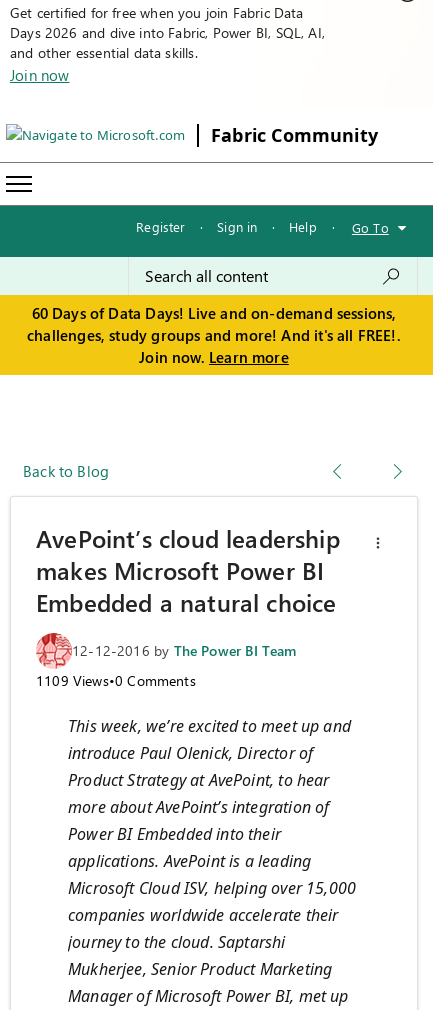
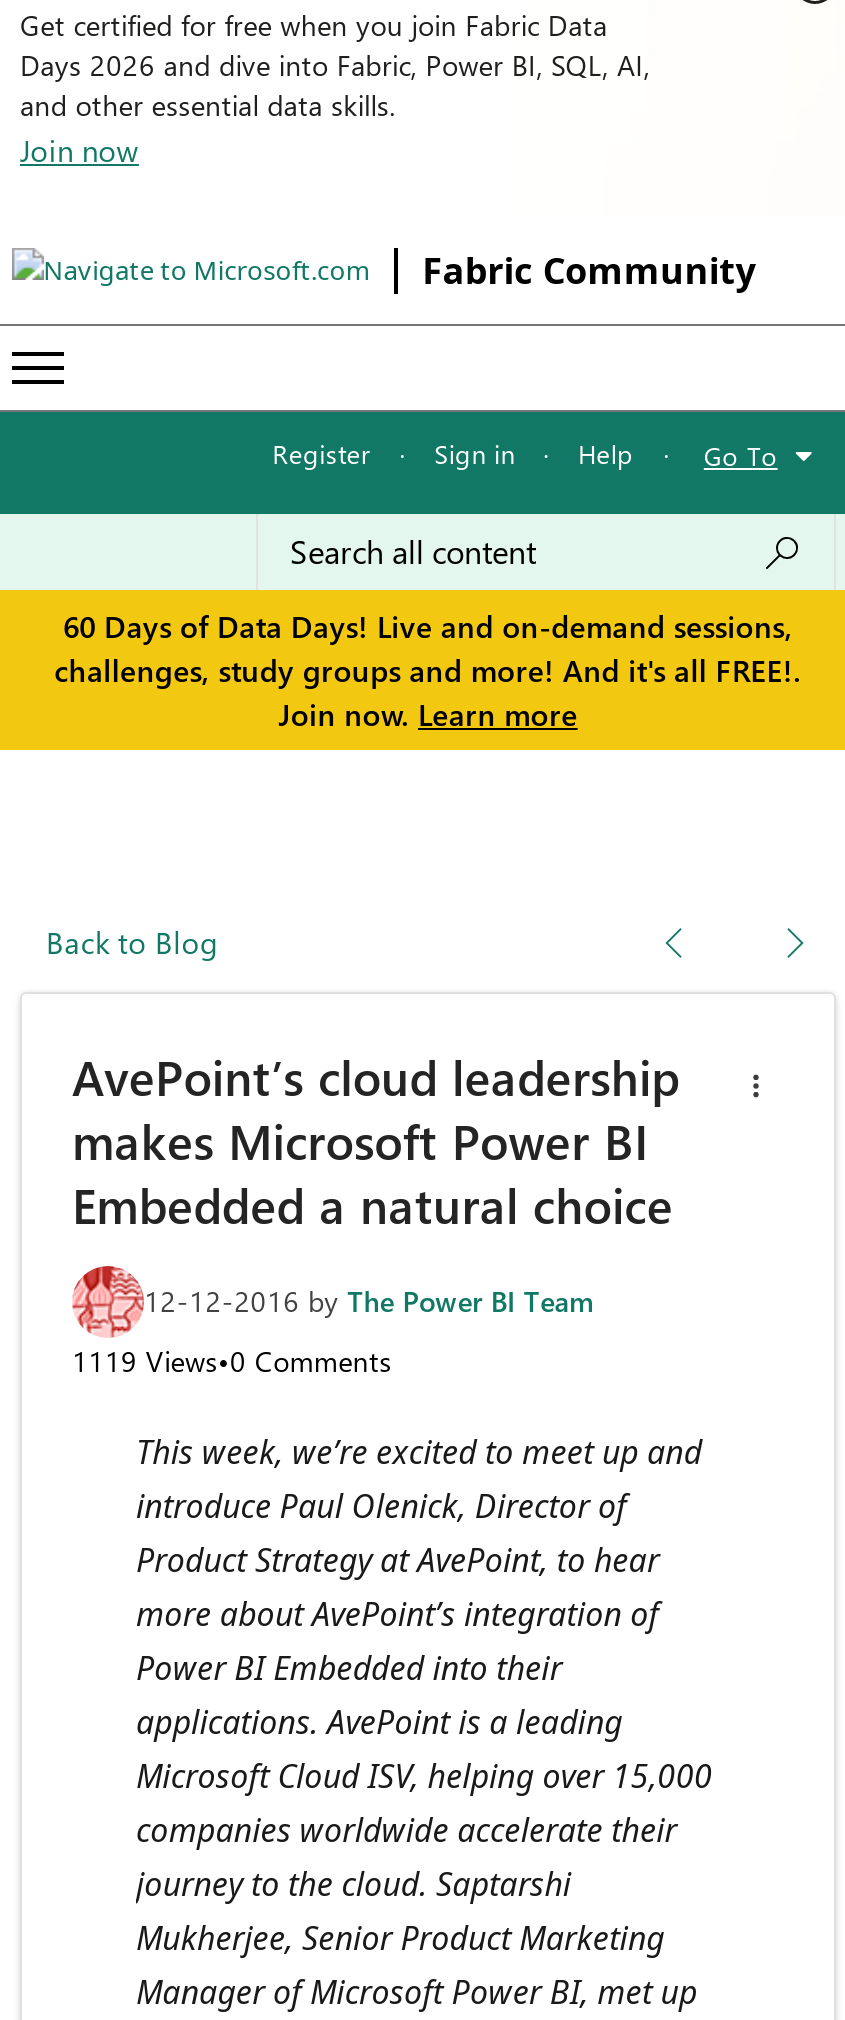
[36,671,196,690] 1109 Views•0 Comments -> [72,1343,392,1381] 1119 Views•0 Comments

